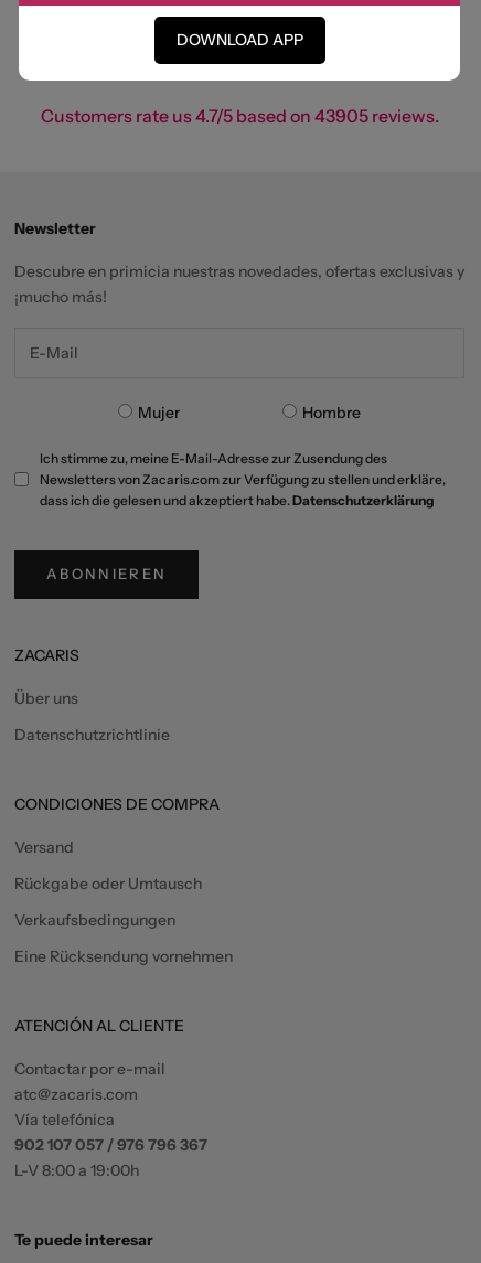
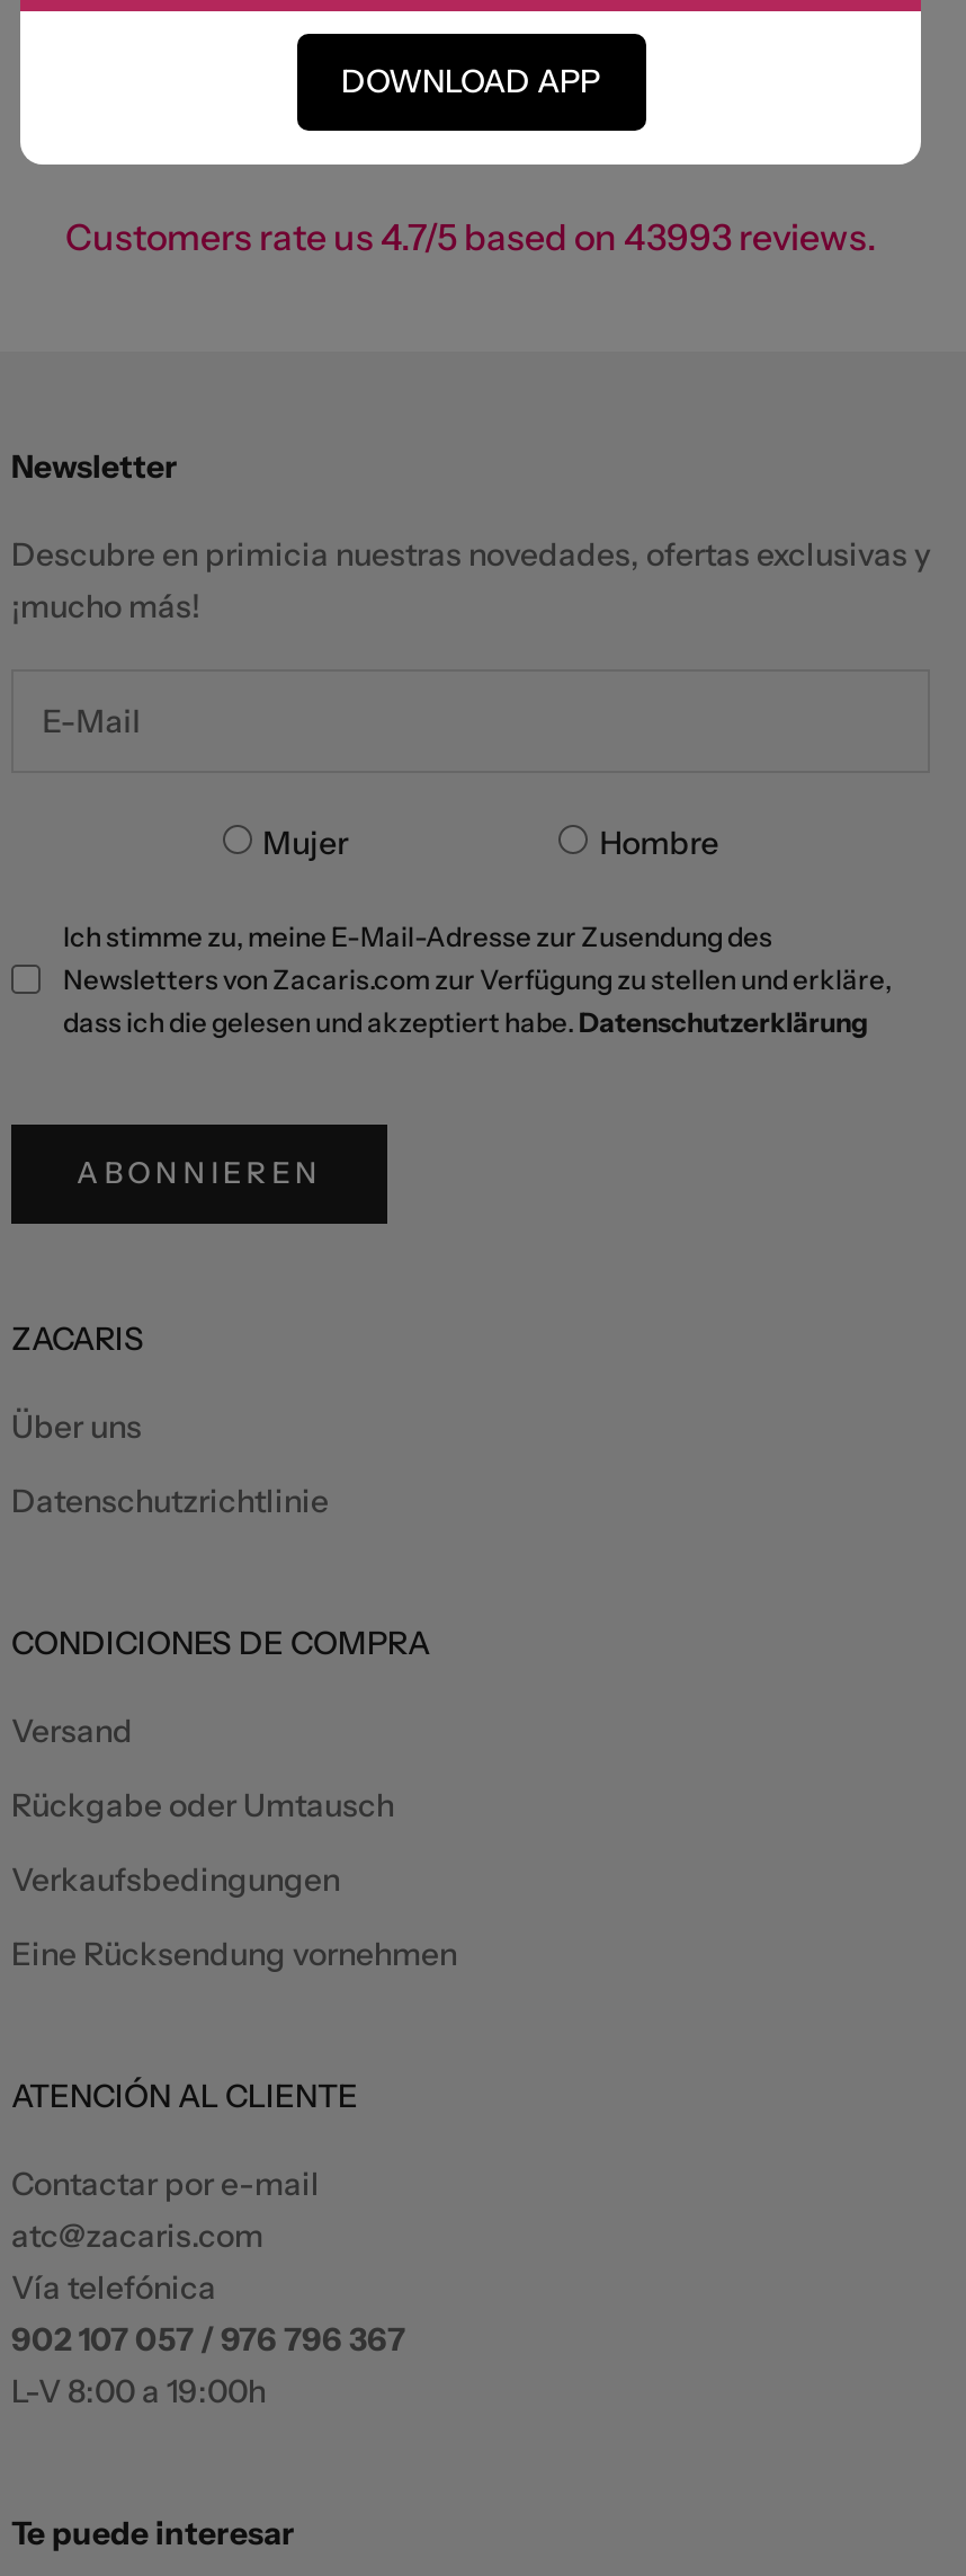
[40,105,439,127] Customers rate us 4.7/5 based on 43905 reviews. -> [65,215,876,260] Customers rate us 4.7/5 based on 43993 reviews.

